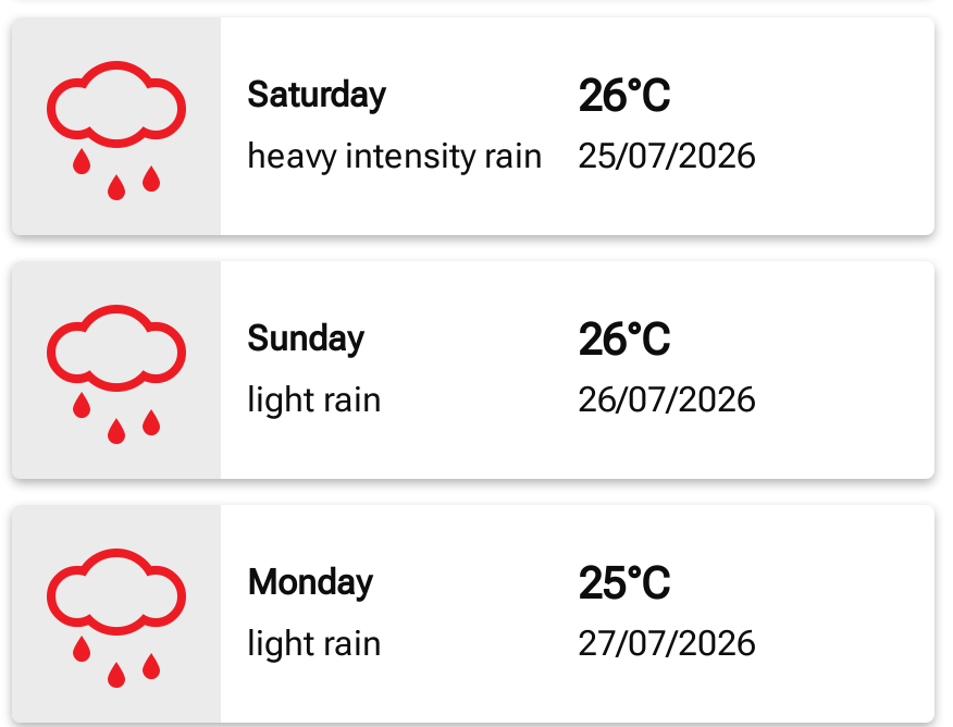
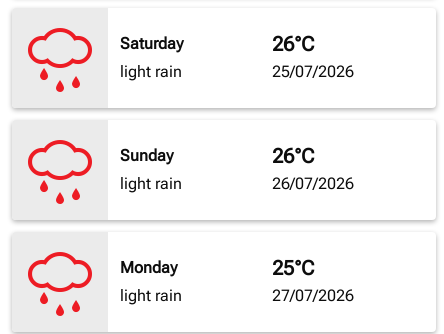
[247,136,543,177] heavy intensity rain -> [120,62,182,81] light rain

